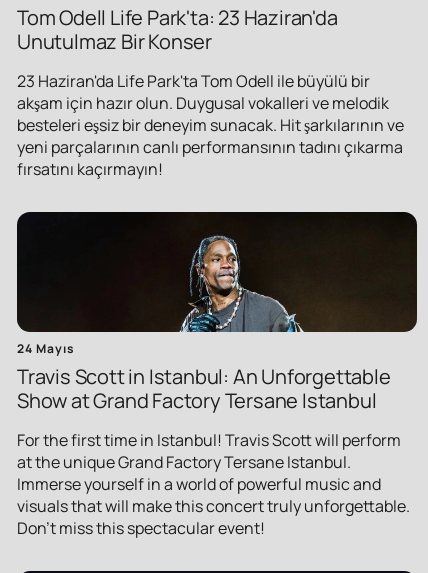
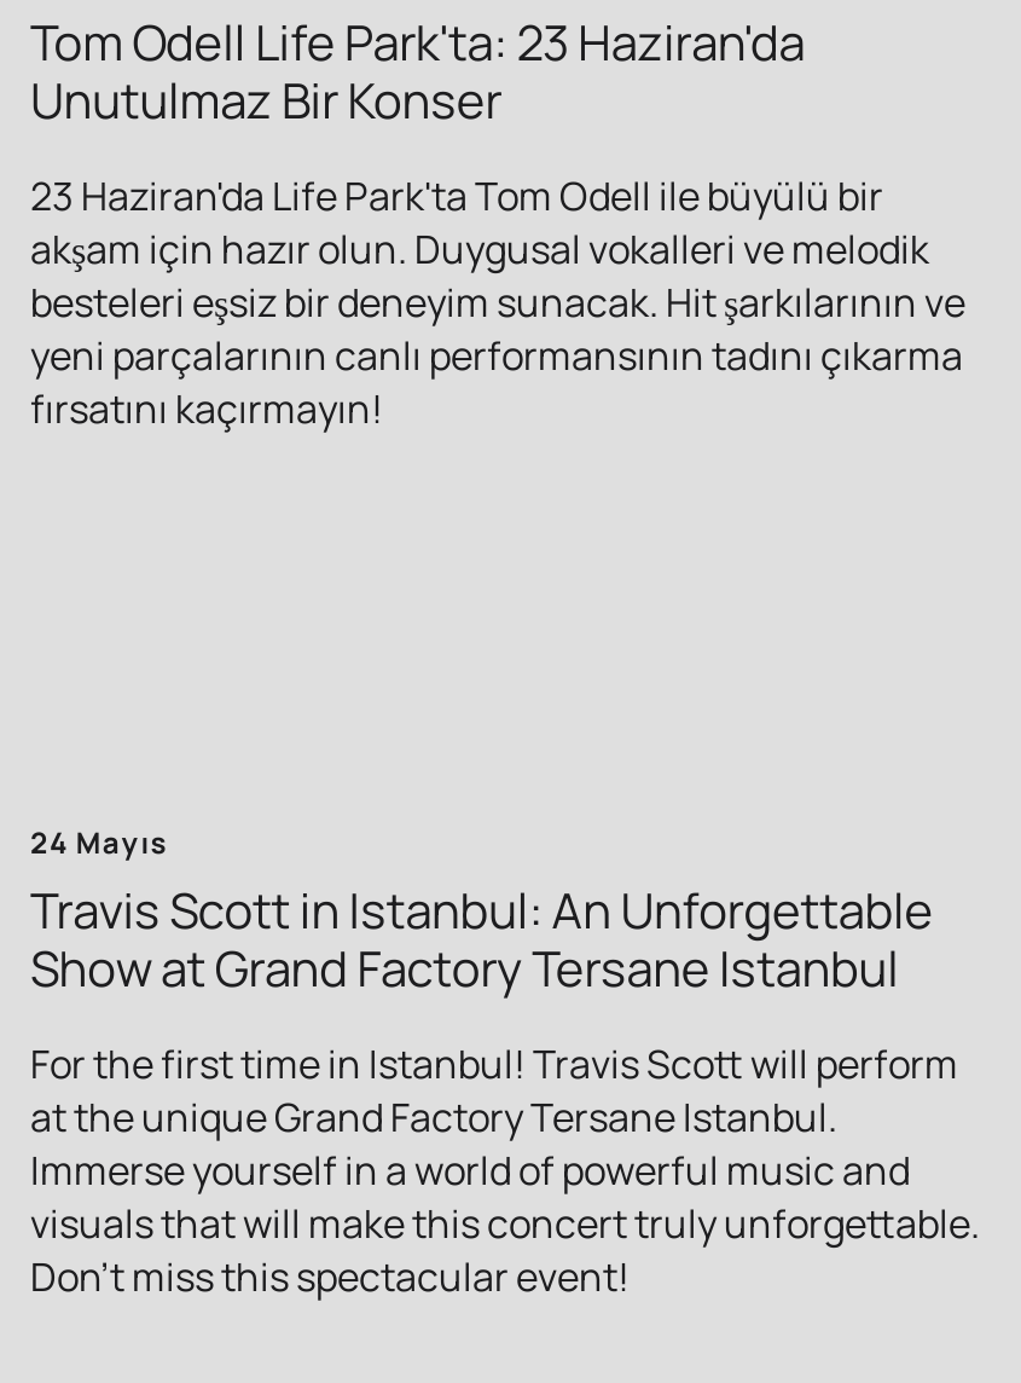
[16,211,418,333] [image] -> none

